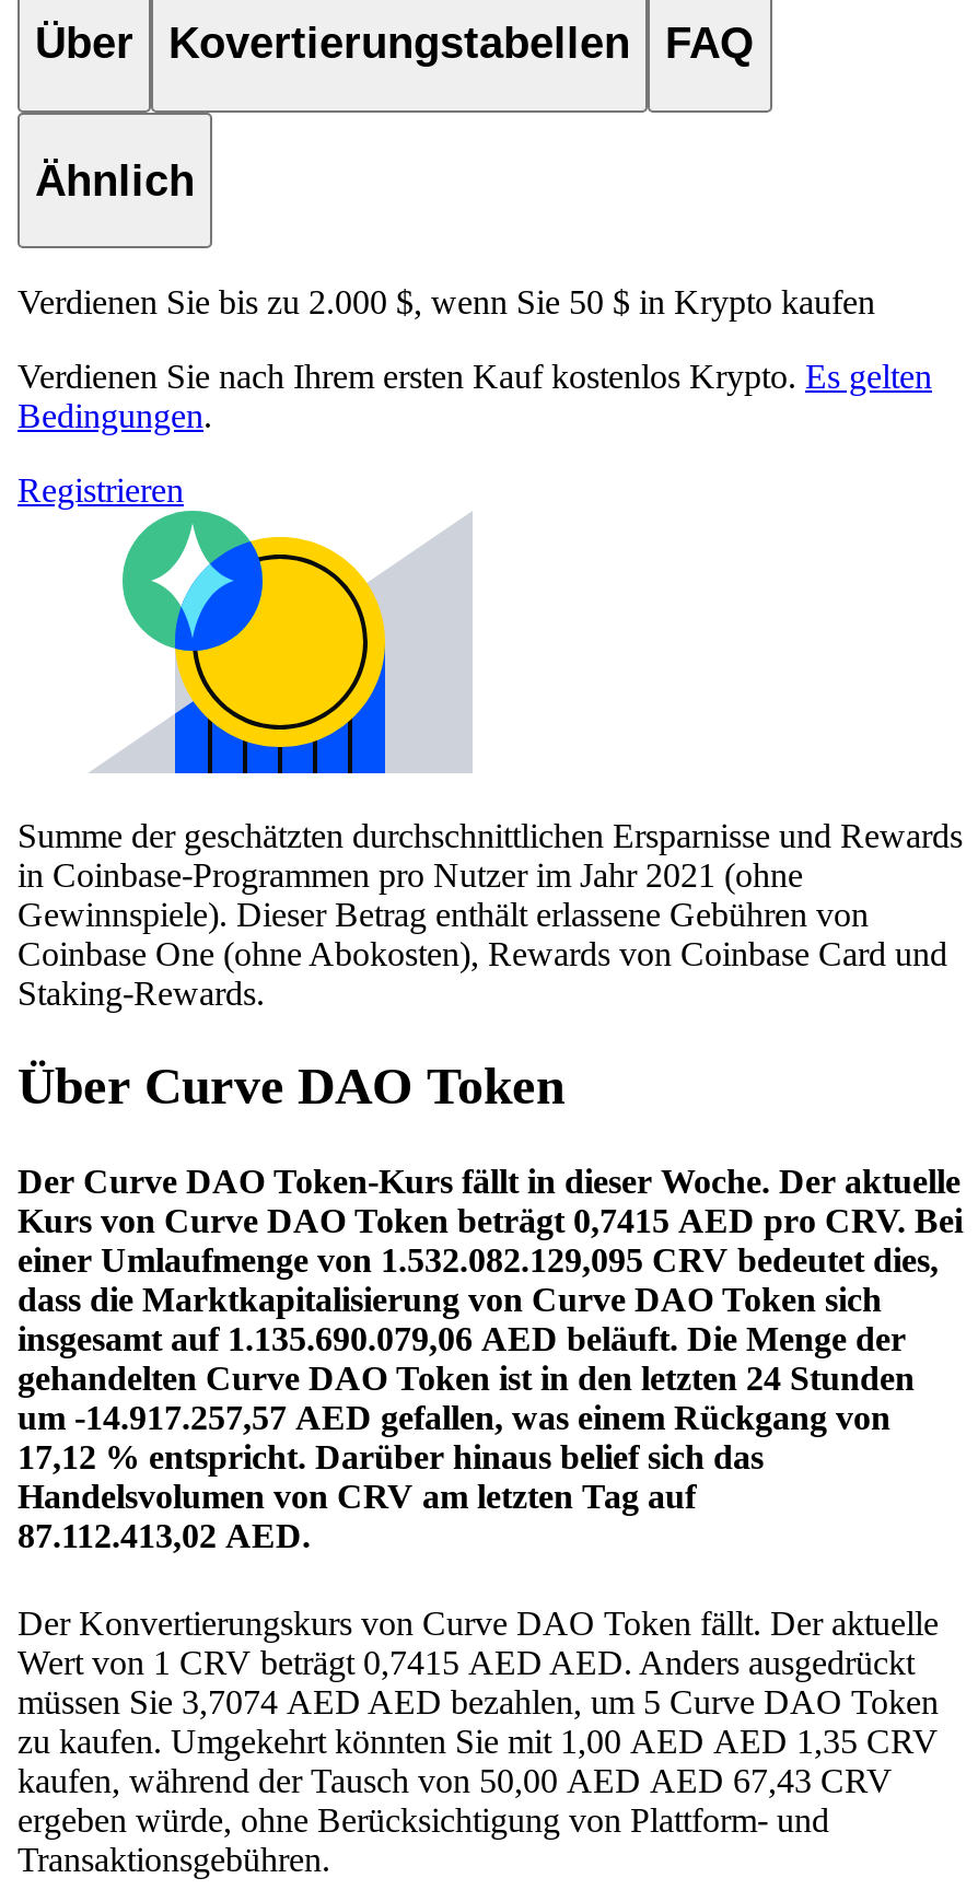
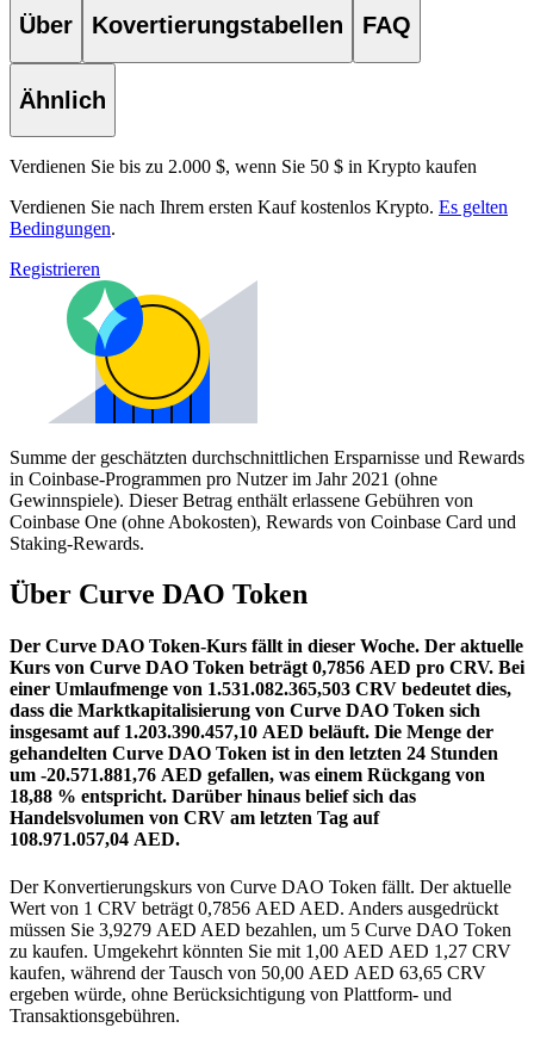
[18,1203,963,1240] Kurs von Curve DAO Token beträgt 0,7415 AED pro CRV. Bei -> [10,658,524,678] Kurs von Curve DAO Token beträgt 0,7856 AED pro CRV. Bei
[18,1242,939,1279] einer Umlaufmenge von 1.532.082.129,095 CRV bedeutet dies, -> [10,679,511,699] einer Umlaufmenge von 1.531.082.365,503 CRV bedeutet dies,
[18,1321,906,1358] insgesamt auf 1.135.690.079,06 AED beläuft. Die Menge der -> [10,722,493,742] insgesamt auf 1.203.390.457,10 AED beläuft. Die Menge der
[18,1400,890,1437] um -14.917.257,57 AED gefallen, was einem Rückgang von -> [10,765,485,785] um -20.571.881,76 AED gefallen, was einem Rückgang von
[18,1439,764,1476] 17,12 % entspricht. Darüber hinaus belief sich das -> [10,786,416,807] 18,88 % entspricht. Darüber hinaus belief sich das
[18,1518,311,1555] 87.112.413,02 AED. -> [10,829,180,850] 108.971.057,04 AED.
[18,1643,915,1680] Wert von 1 CRV beträgt 0,7415 AED AED. Anders ausgedrückt -> [10,898,498,918] Wert von 1 CRV beträgt 0,7856 AED AED. Anders ausgedrückt
[18,1683,939,1720] müssen Sie 3,7074 AED AED bezahlen, um 5 Curve DAO Token -> [10,919,511,939] müssen Sie 3,9279 AED AED bezahlen, um 5 Curve DAO Token
[18,1722,939,1759] zu kaufen. Umgekehrt könnten Sie mit 1,00 AED AED 1,35 CRV -> [10,941,511,961] zu kaufen. Umgekehrt könnten Sie mit 1,00 AED AED 1,27 CRV
[18,1761,893,1799] kaufen, während der Tausch von 50,00 AED AED 67,43 CRV -> [10,962,486,982] kaufen, während der Tausch von 50,00 AED AED 63,65 CRV

